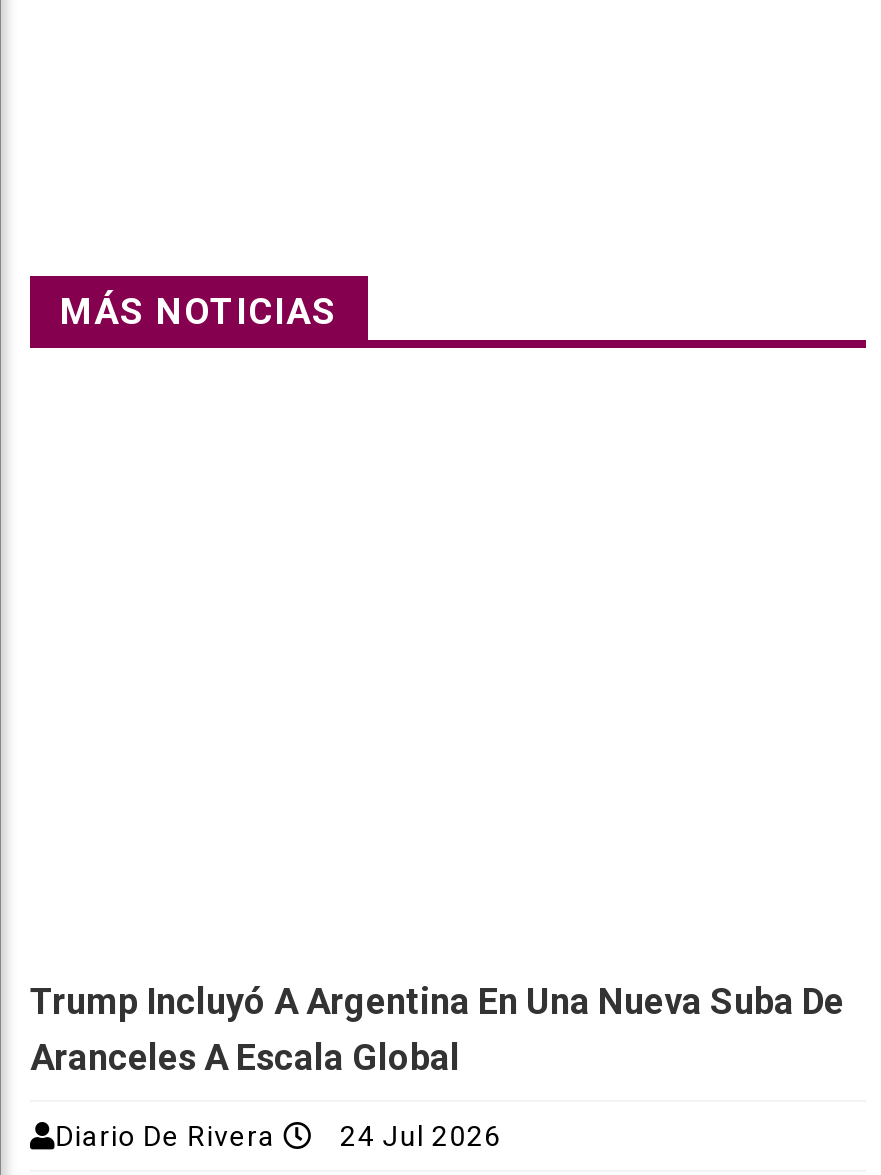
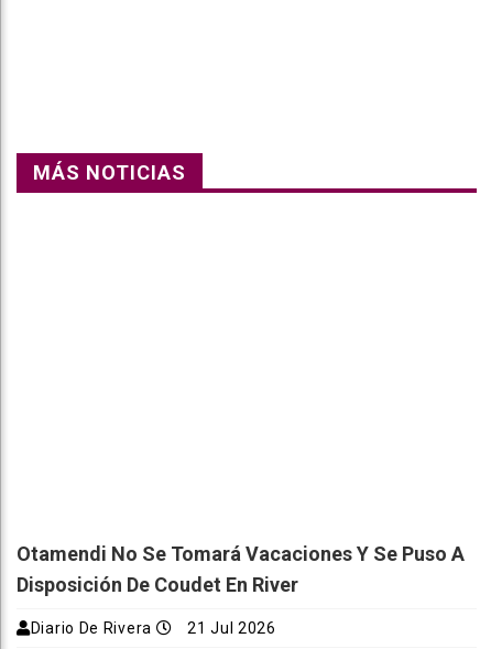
[30,980,844,1078] Trump Incluyó A Argentina En Una Nueva Suba De | Aranceles A Escala Global -> [17,542,465,596] Otamendi No Se Tomará Vacaciones Y Se Puso A | Disposición De Coudet En River
[55,1120,501,1152] Diario De Rivera 24 Jul 2026 -> [30,619,276,637] Diario De Rivera 21 Jul 2026

